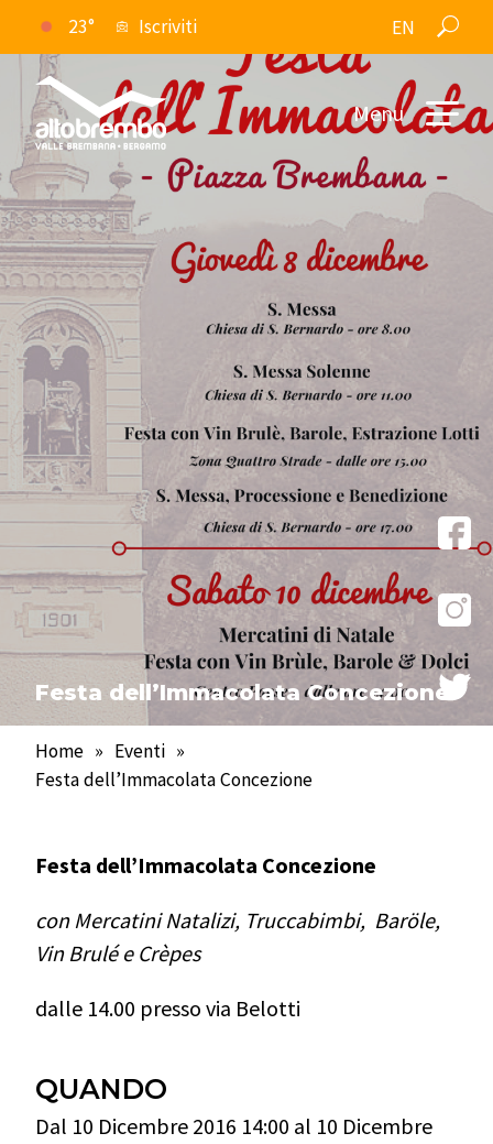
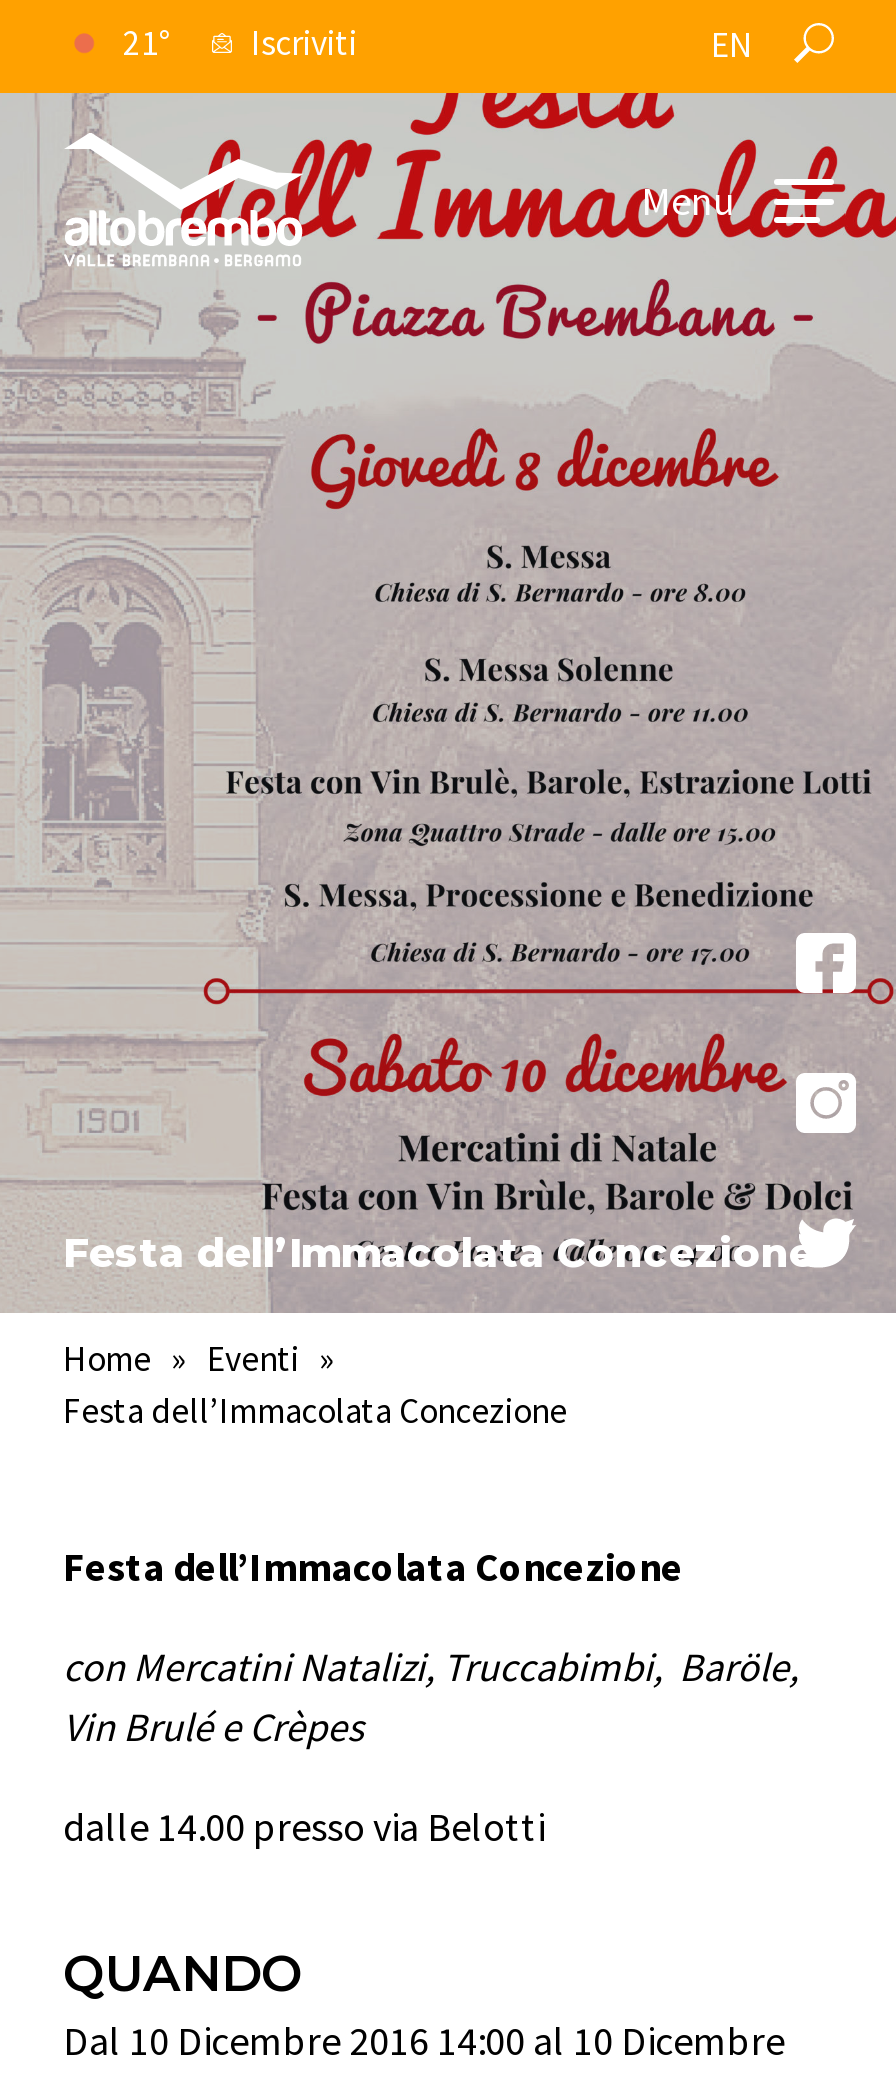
[68,14,196,39] 23° Iscriviti -> [123,21,357,65] 21° Iscriviti

